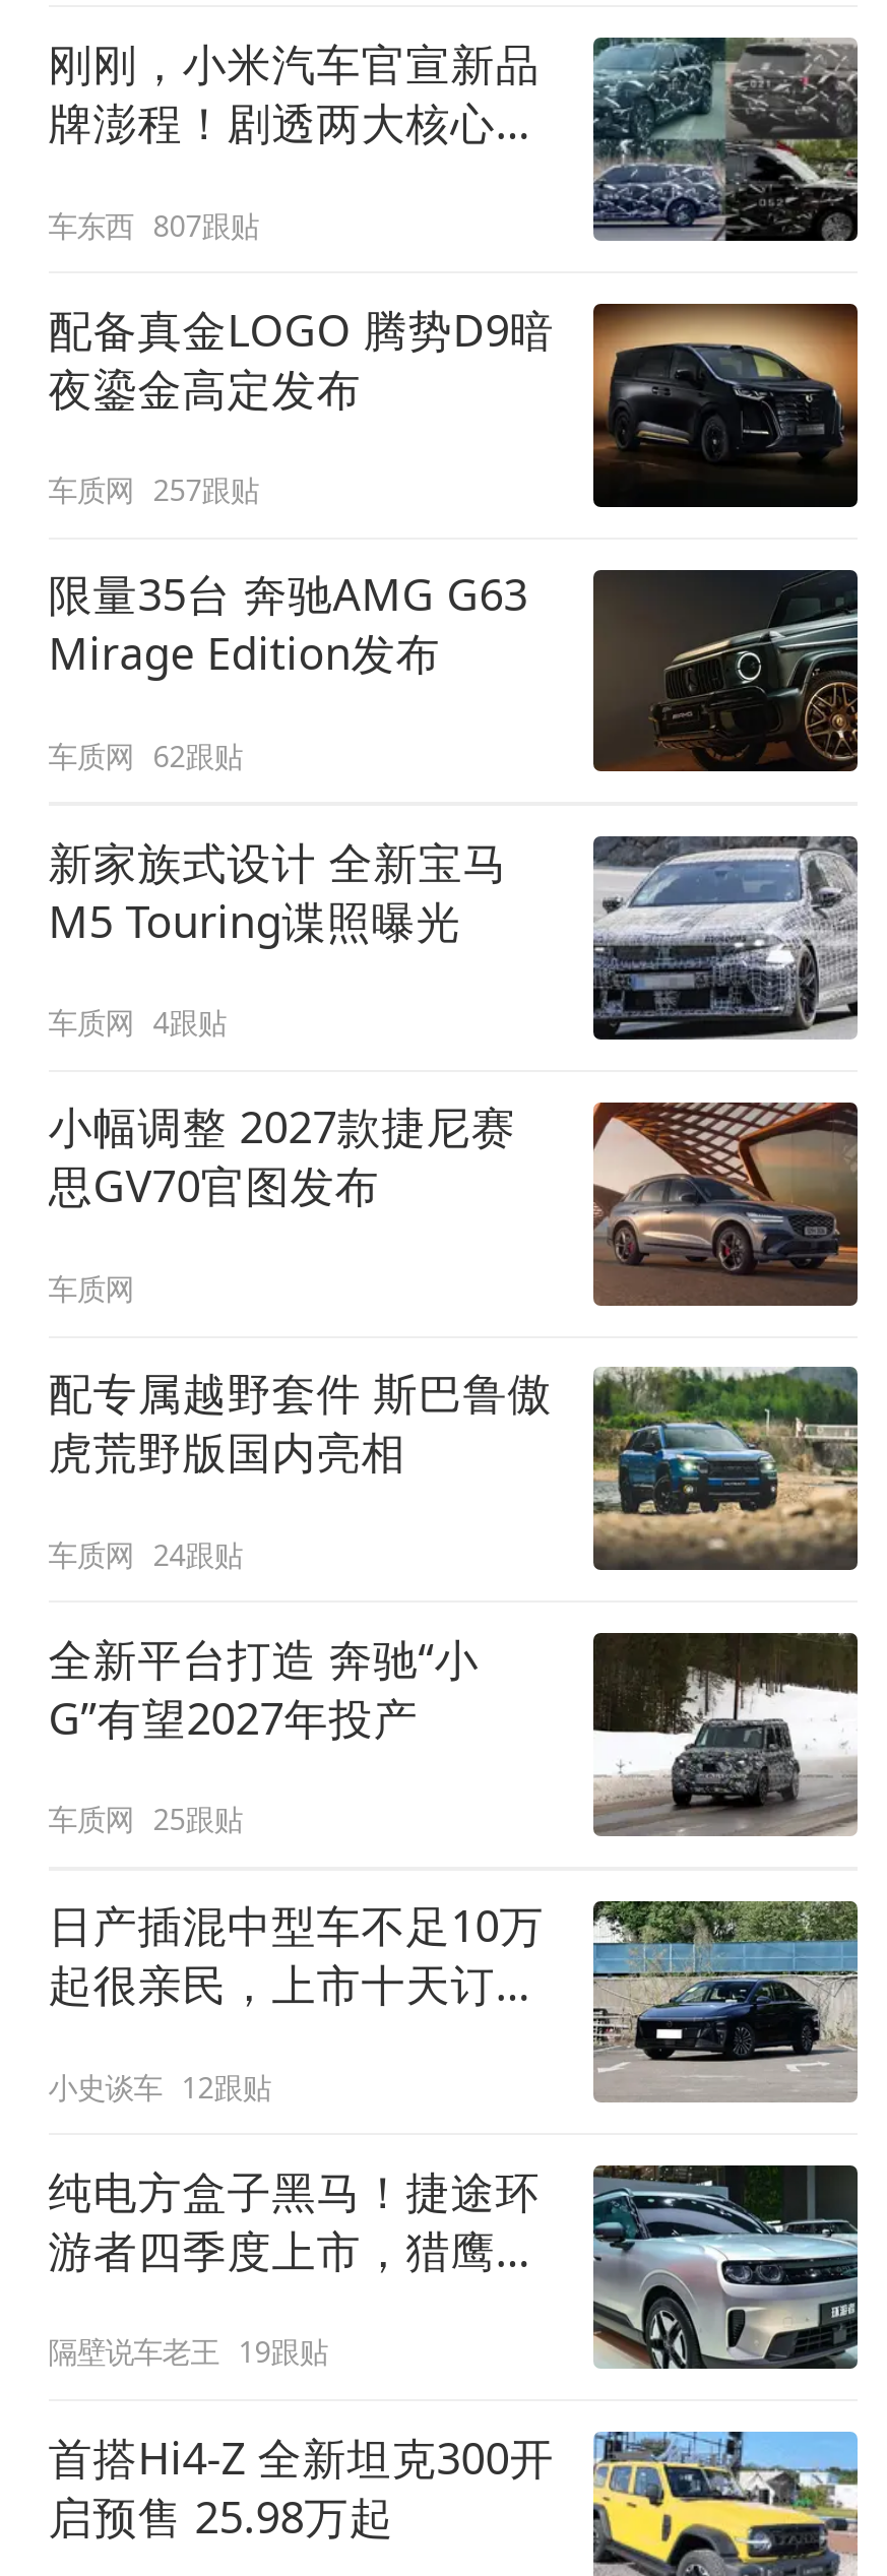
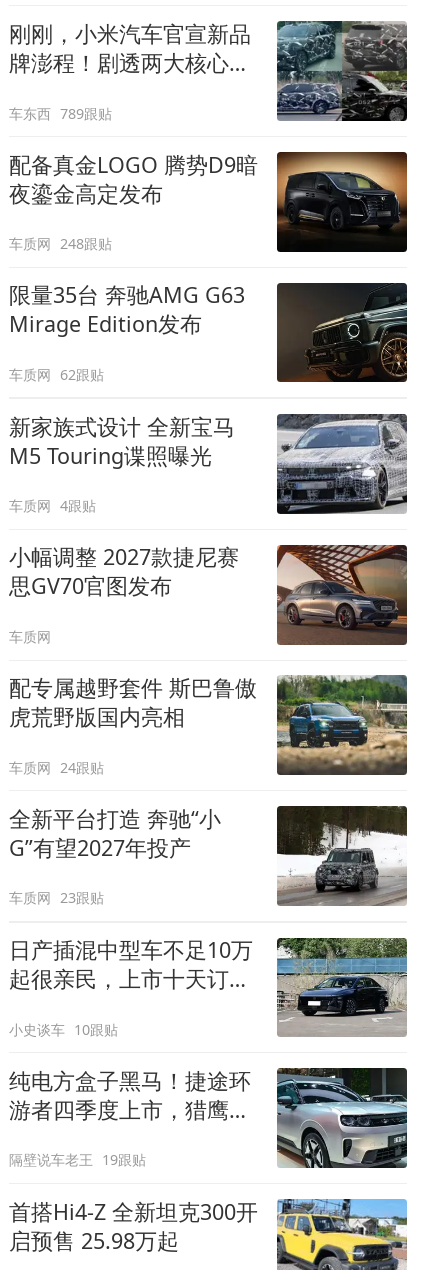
[48,205,259,244] 车东西 807跟贴 -> [9,103,112,122] 车东西 789跟贴
[48,471,259,510] 车质网 257跟贴 -> [9,234,112,253] 车质网 248跟贴
[48,1800,242,1839] 车质网 25跟贴 -> [9,888,104,907] 车质网 23跟贴
[48,2068,271,2106] 小史谈车 12跟贴 -> [9,1020,118,1039] 小史谈车 10跟贴

